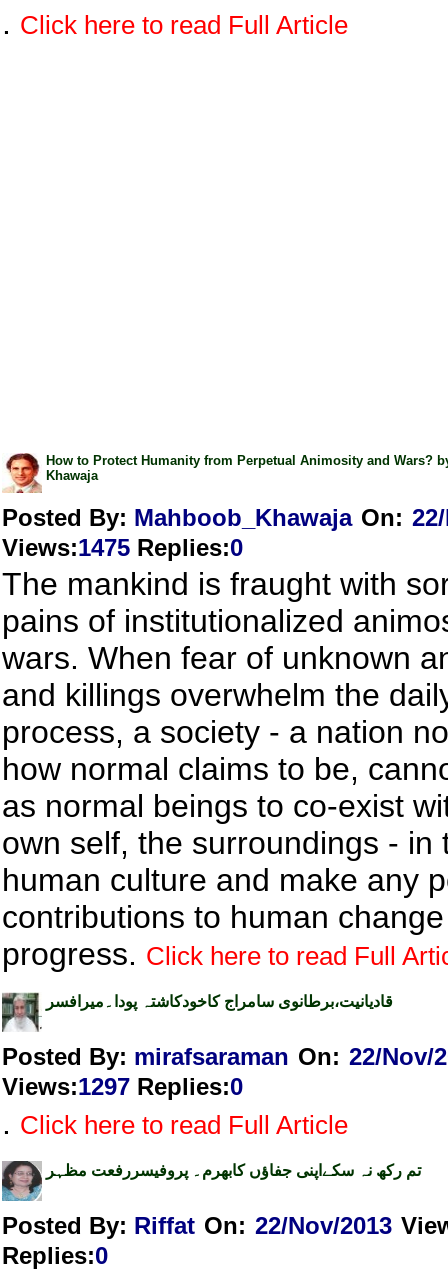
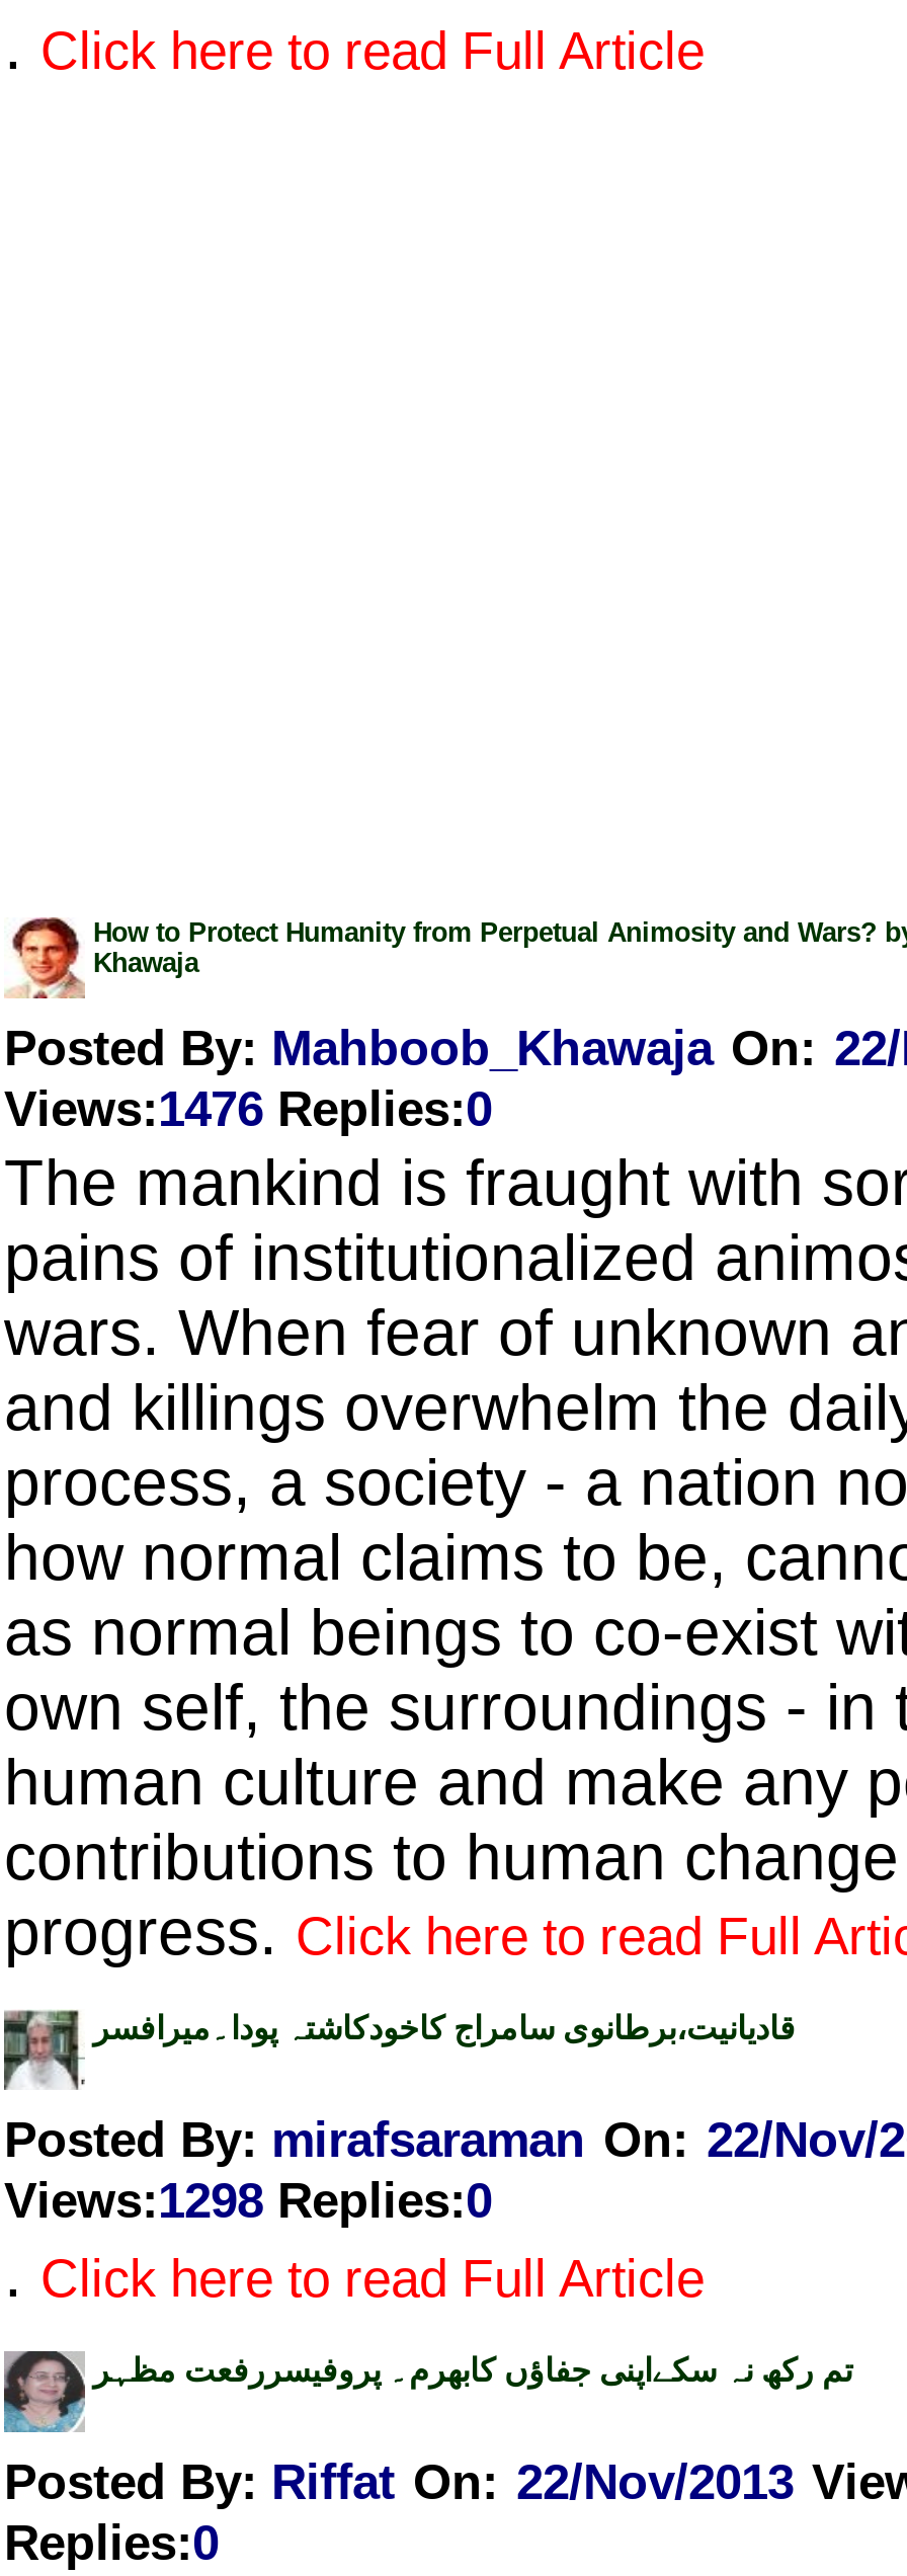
[2,534,243,561] Views:1475 Replies:0 -> [4,1082,492,1137] Views:1476 Replies:0
[2,1073,243,1100] Views:1297 Replies:0 -> [4,2173,492,2228] Views:1298 Replies:0

